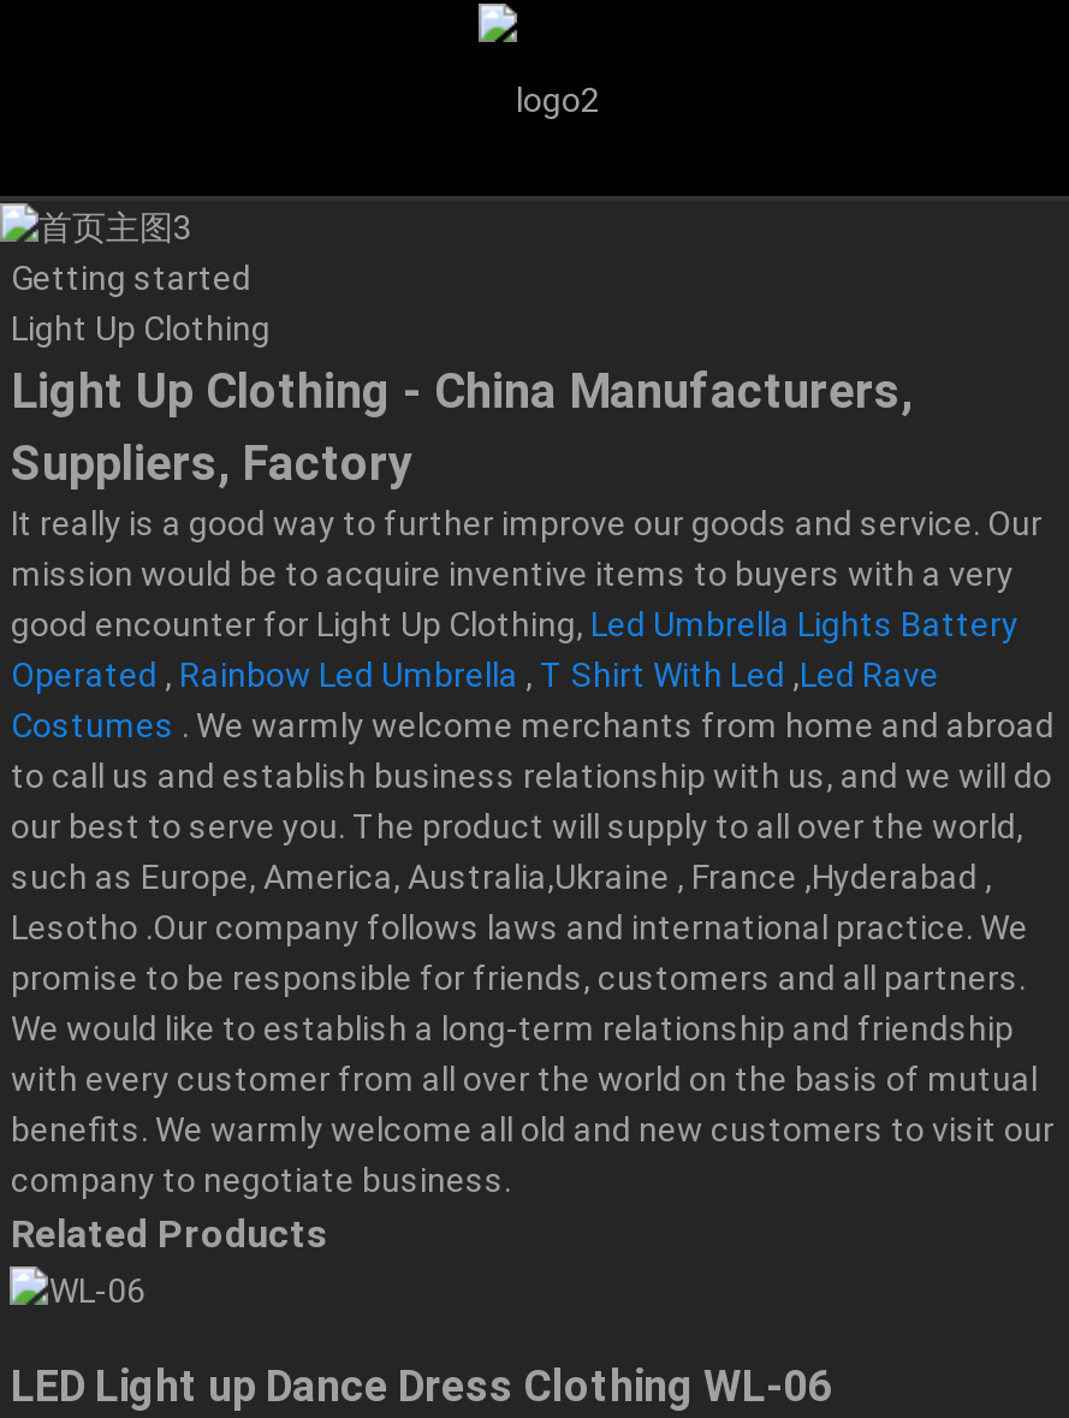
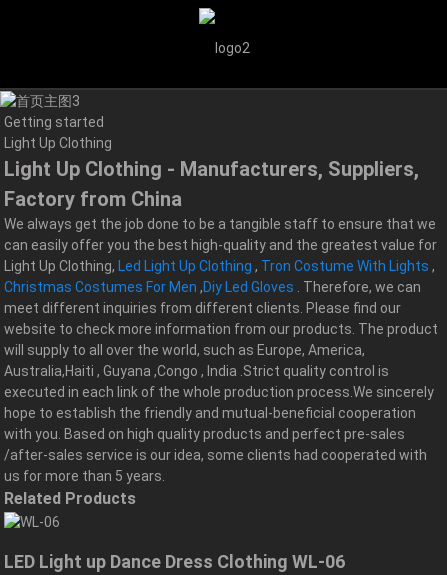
[11,361,1055,1198] Light Up Clothing - China Manufacturers, | Suppliers, Factory | It really is a good way to further improve our goods and service. Our | mission would be to acquire inventive items to buyers with a very | good encounter for Light Up Clothing, Led Umbrella Lights Battery | Operated, Rainbow Led Umbrella, T Shirt With Led, Led Rave | Costumes. We warmly welcome merchants from home and abroad | to call us and establish business relationship with us, and we will do | our best to serve you. The product will supply to all over the world, | such as Europe, America, Australia,Ukraine , France ,Hyderabad , | Lesotho .Our company follows laws and international practice. We | promise to be responsible for friends, customers and all partners. | We would like to establish a long-term relationship and friendship | with every customer from all over the world on the basis of mutual | benefits. We warmly welcome all old and new customers to visit our | company to negotiate business. -> [4,157,438,484] Light Up Clothing - Manufacturers, Suppliers, | Factory from China | We always get the job done to be a tangible staff to ensure that we | can easily offer you the best high-quality and the greatest value for | Light Up Clothing, Led Light Up Clothing, Tron Costume With Lights, | Christmas Costumes For Men, Diy Led Gloves. Therefore, we can | meet different inquiries from different clients. Please find our | website to check more information from our products. The product | will supply to all over the world, such as Europe, America, | Australia,Haiti , Guyana ,Congo , India .Strict quality control is | executed in each link of the whole production process.We sincerely | hope to establish the friendly and mutual-beneficial cooperation | with you. Based on high quality products and perfect pre-sales | /after-sales service is our idea, some clients had cooperated with | us for more than 5 years.

